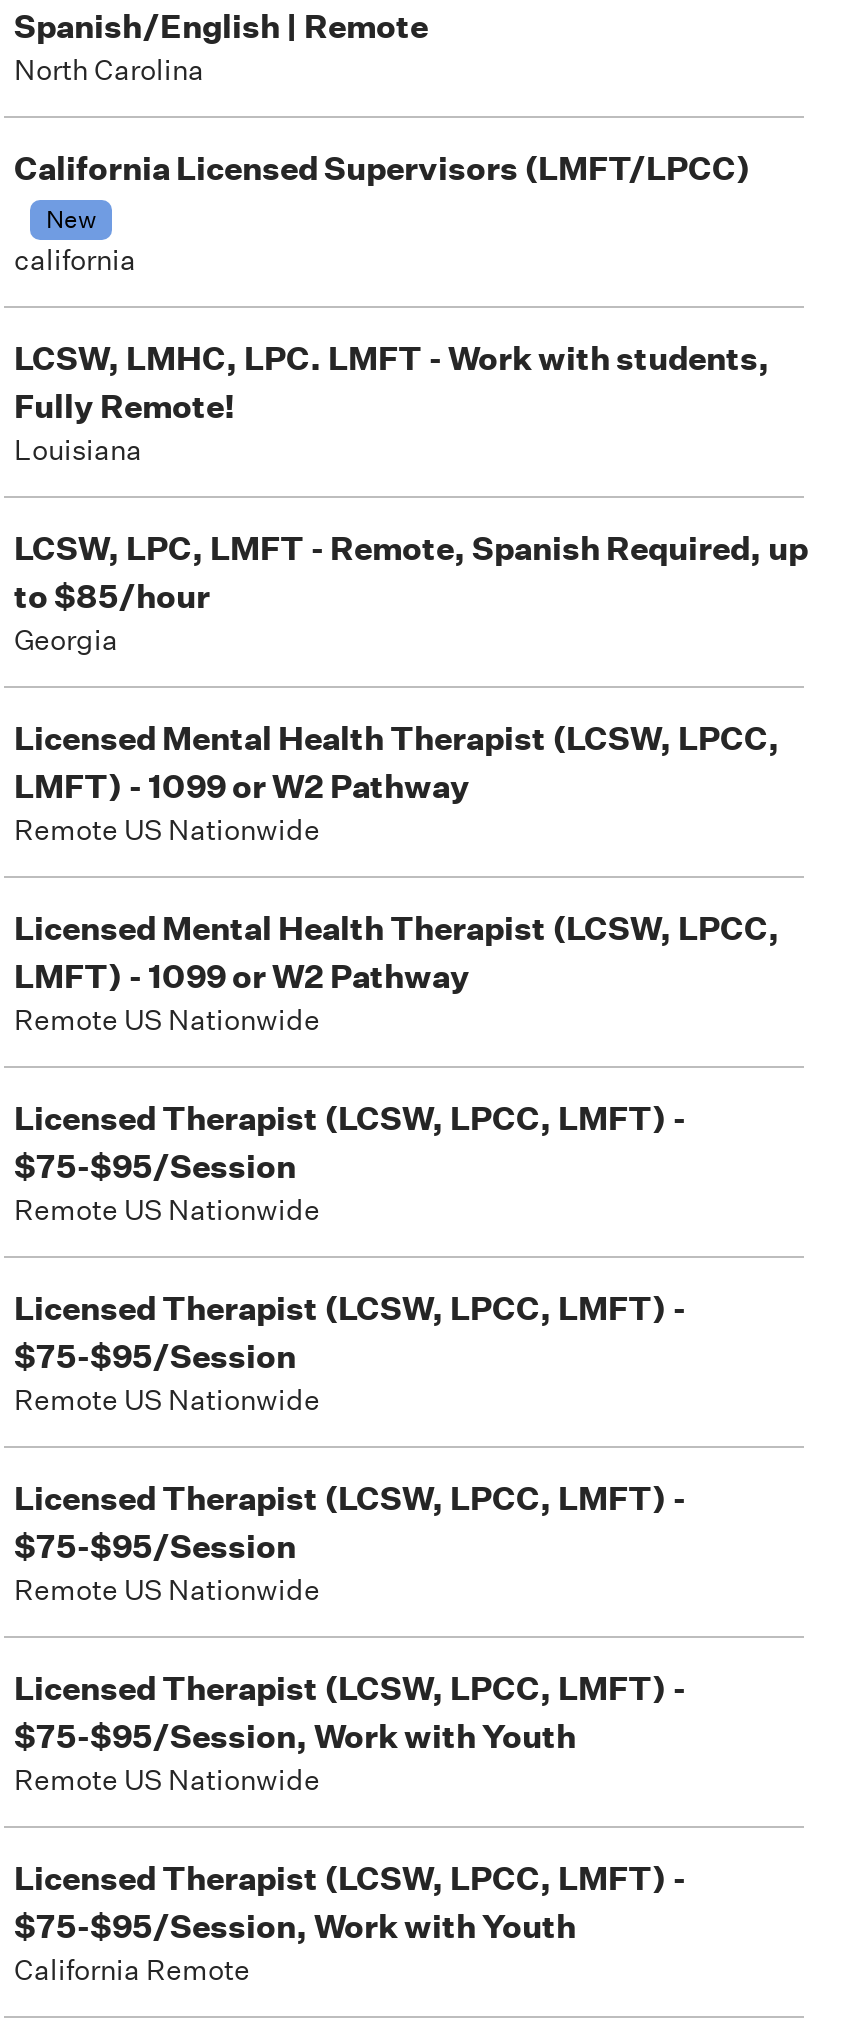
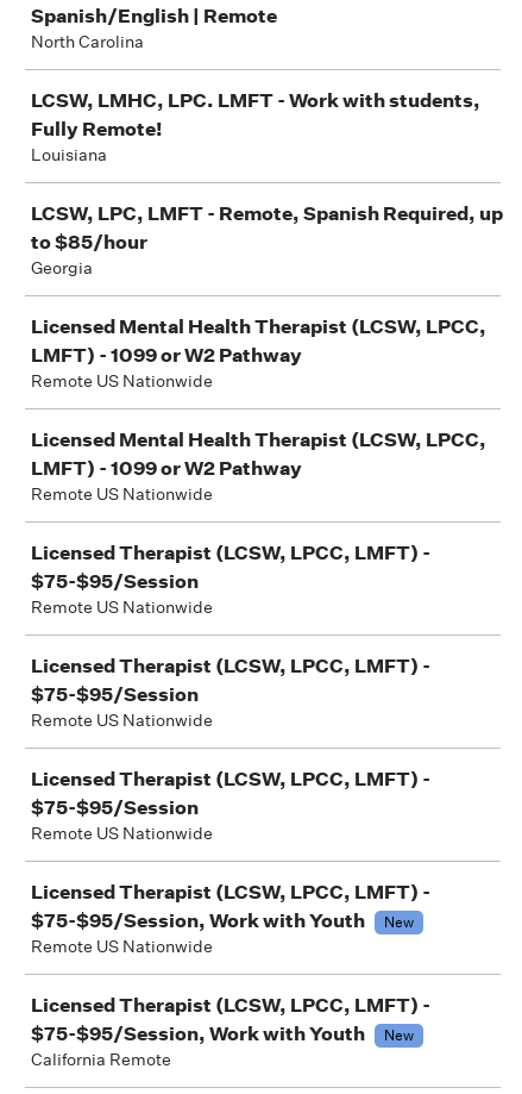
[14,148,750,278] California Licensed Supervisors (LMFT/LPCC) | New | california -> none
none -> [384,912,414,932] New
none -> [384,1025,414,1045] New

